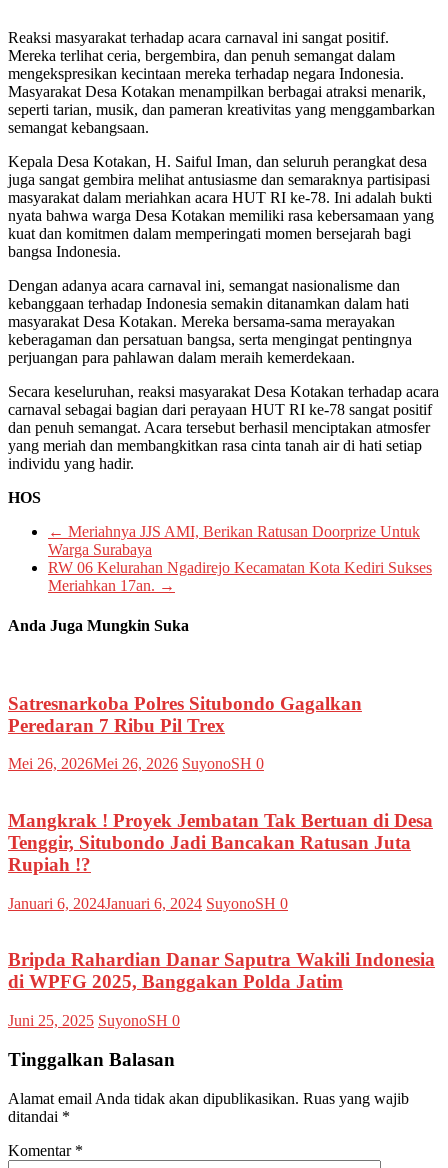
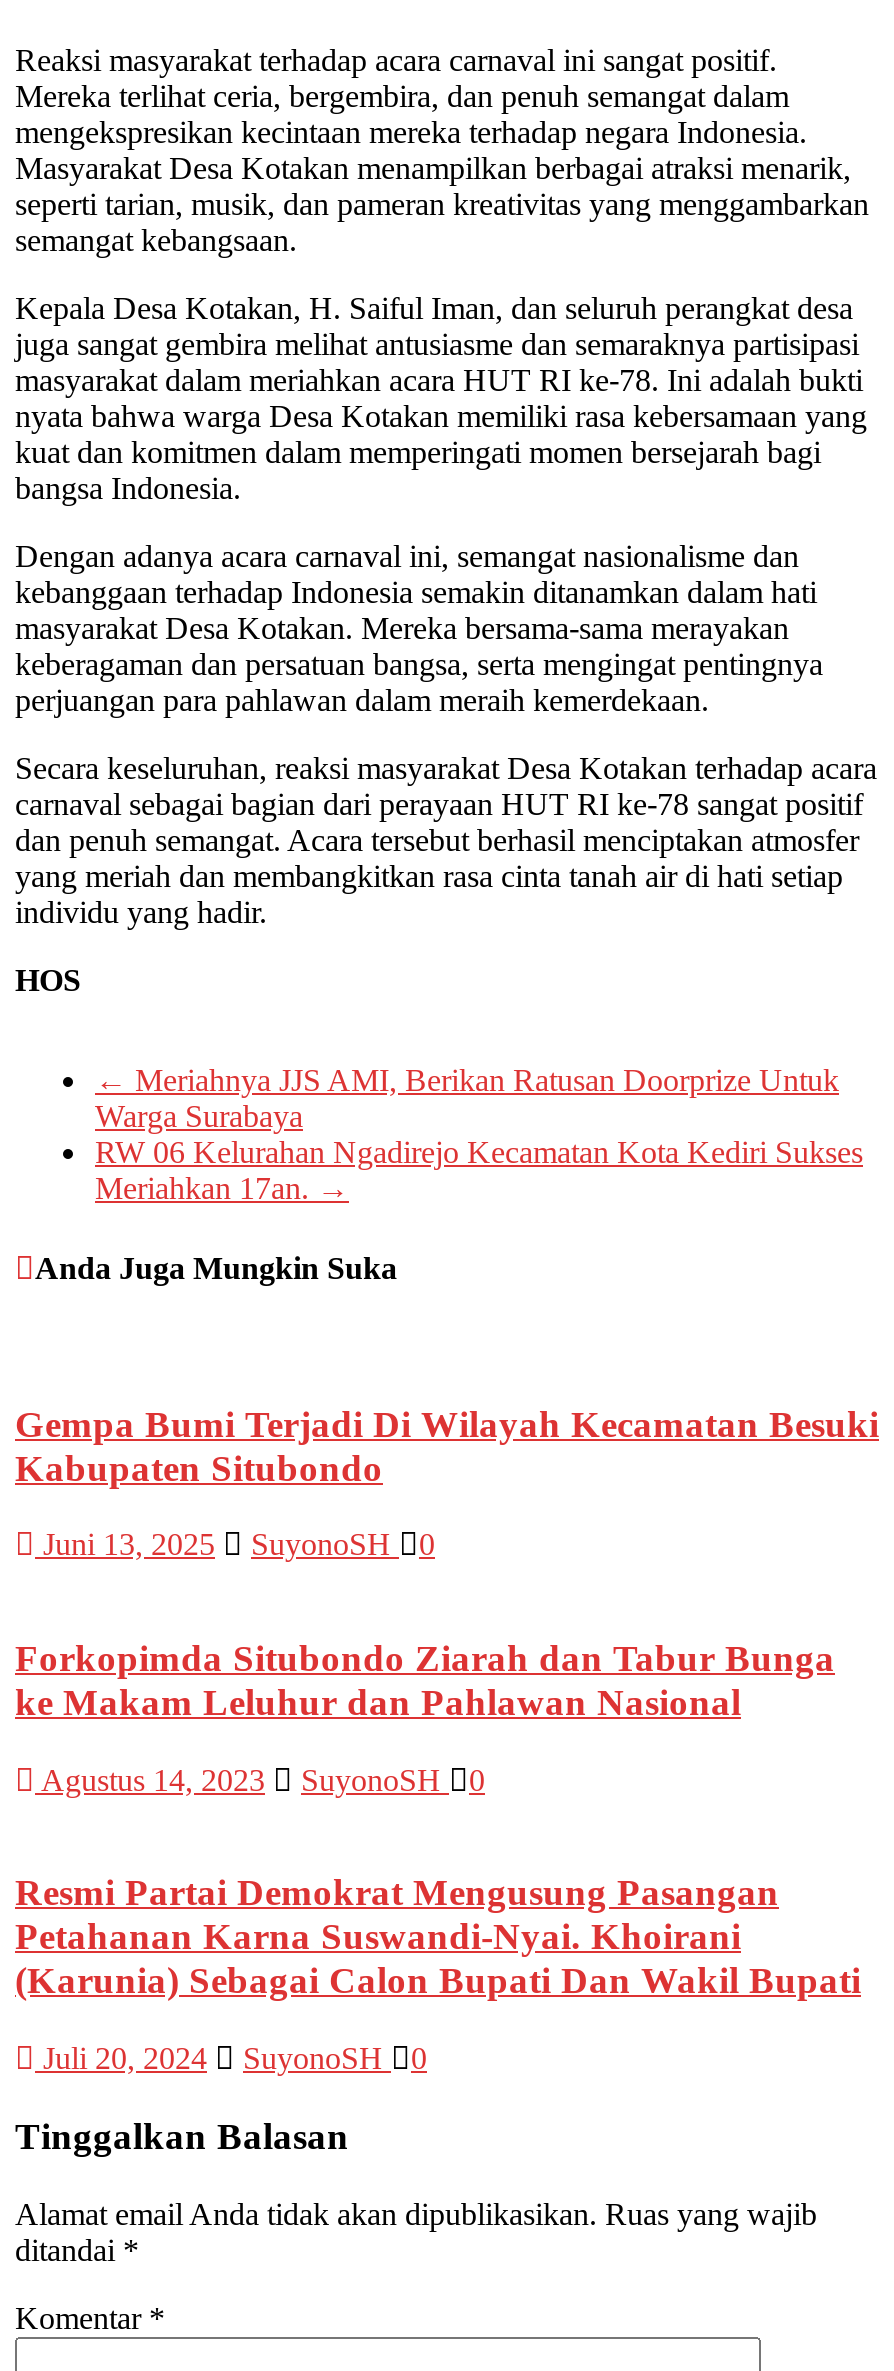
[8,692,362,735] Satresnarkoba Polres Situbondo Gagalkan | Peredaran 7 Ribu Pil Trex -> [15,1402,879,1488] Gempa Bumi Terjadi Di Wilayah Kecamatan Besuki | Kabupaten Situbondo
[8,755,264,772] Mei 26, 2026Mei 26, 2026 SuyonoSH 0 -> [43,1527,435,1561] Juni 13, 2025 | SuyonoSH 0
[8,810,433,875] Mangkrak ! Proyek Jembatan Tak Bertuan di Desa | Tenggir, Situbondo Jadi Bancakan Ratusan Juta | Rupiah !? -> [15,1637,835,1723] Forkopimda Situbondo Ziarah dan Tabur Bunga | ke Makam Leluhur dan Pahlawan Nasional
[8,895,288,912] Januari 6, 2024Januari 6, 2024 SuyonoSH 0 -> [41,1762,485,1796] Agustus 14, 2023 | SuyonoSH 0
[8,949,435,992] Bripda Rahardian Danar Saputra Wakili Indonesia | di WPFG 2025, Banggakan Polda Jatim -> [15,1872,861,2002] Resmi Partai Demokrat Mengusung Pasangan | Petahanan Karna Suswandi-Nyai. Khoirani | (Karunia) Sebagai Calon Bupati Dan Wakil Bupati
[8,1012,180,1029] Juni 25, 2025 SuyonoSH 0 -> [43,2041,427,2075] Juli 20, 2024 | SuyonoSH 0

